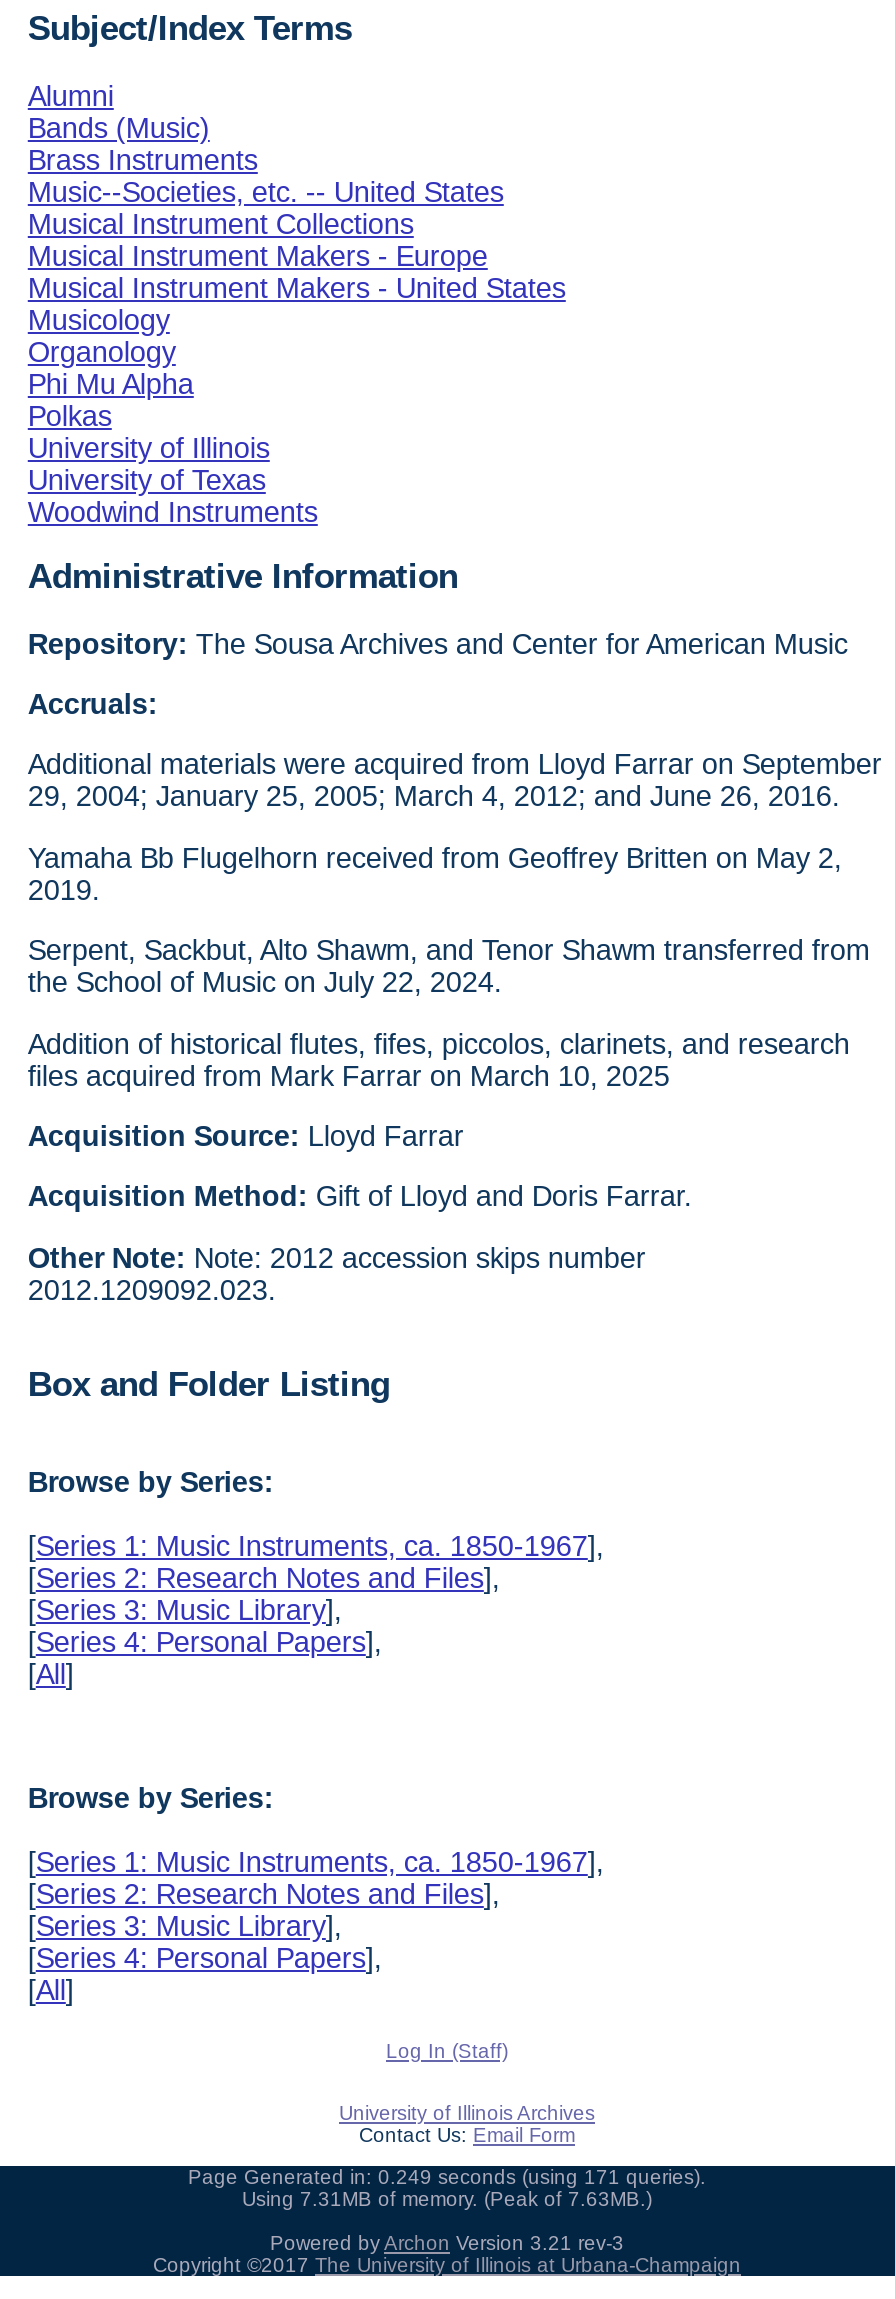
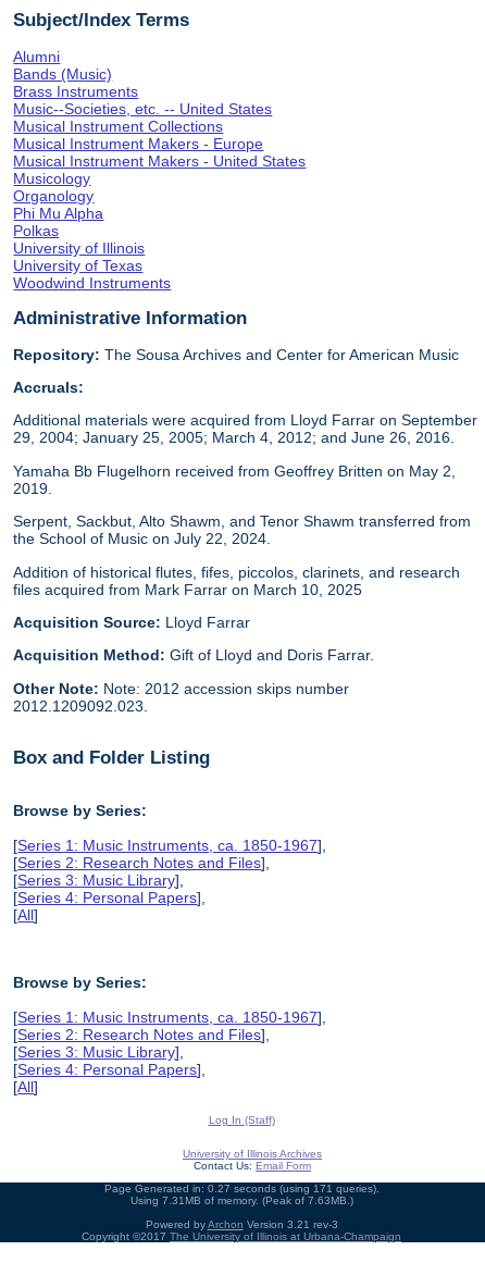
[188,2167,706,2189] Page Generated in: 0.249 seconds (using 171 queries). -> [104,1183,379,1195] Page Generated in: 0.27 seconds (using 171 queries).

